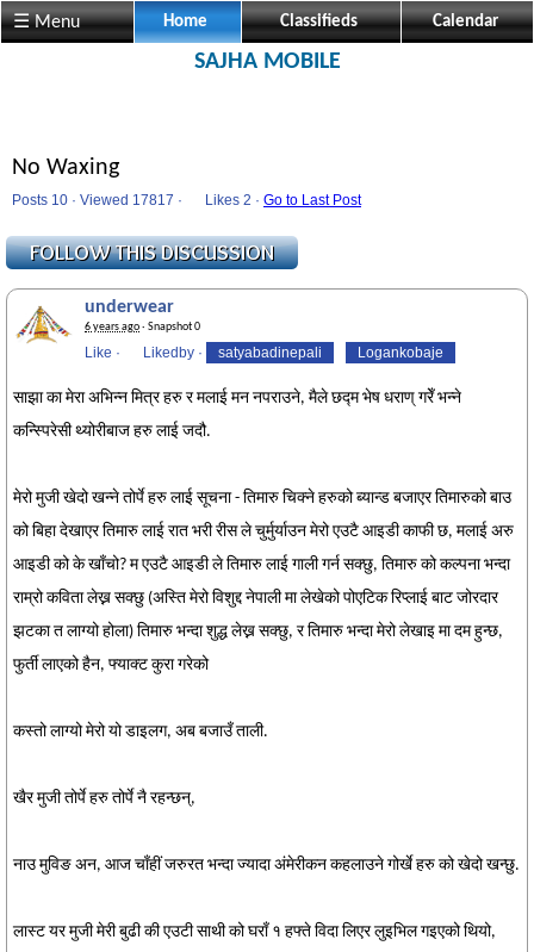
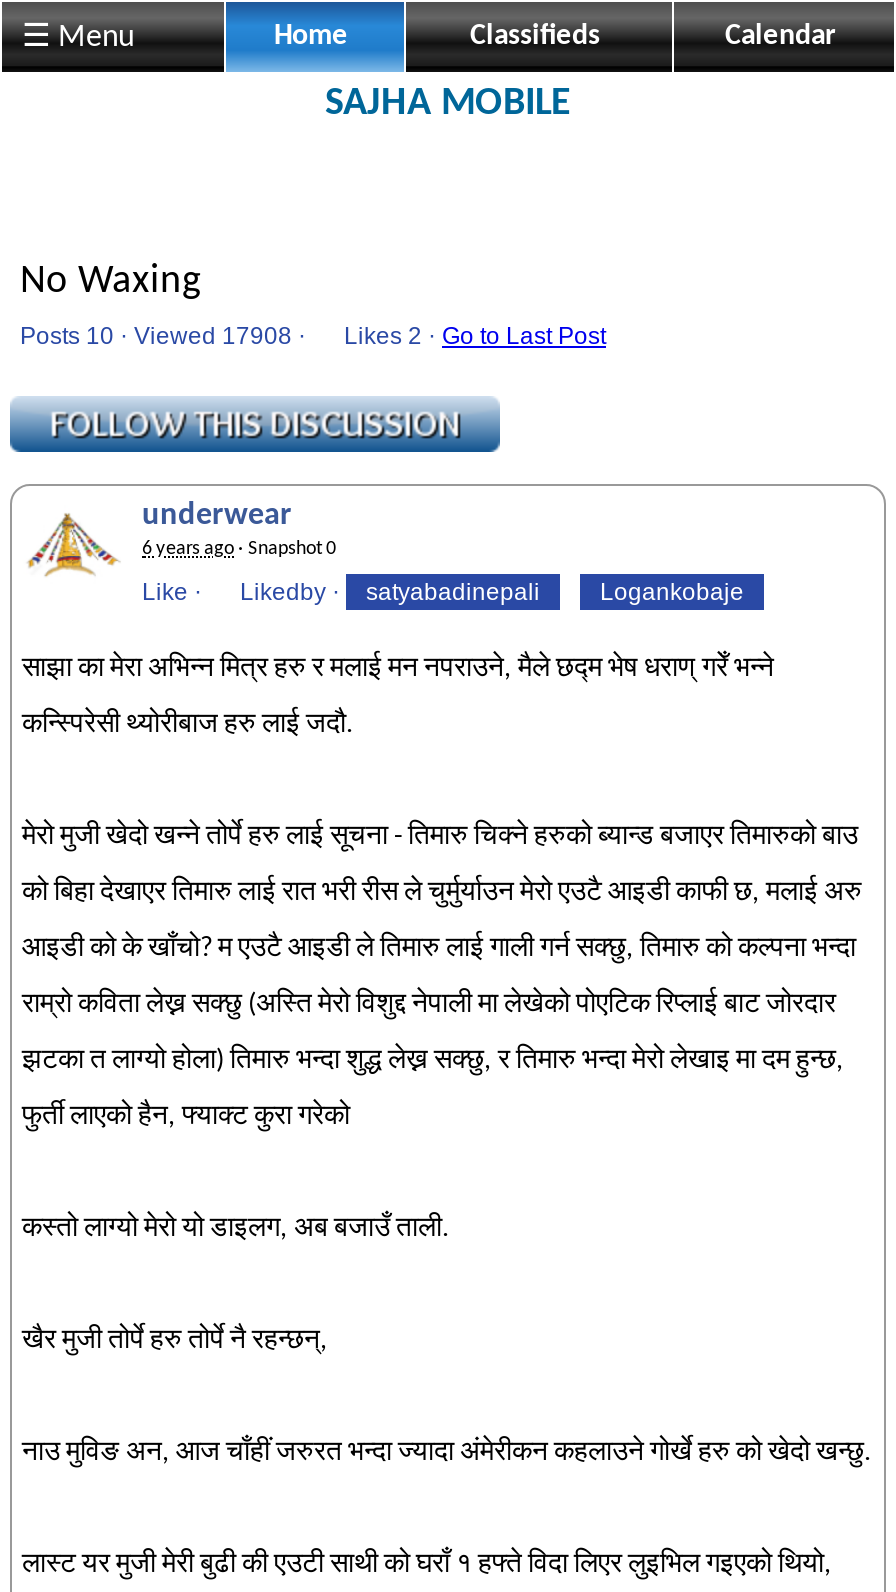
[12,192,361,209] Posts 10 · Viewed 17817 · Likes 2 · Go to Last Post -> [20,322,606,350] Posts 10 · Viewed 17908 · Likes 2 · Go to Last Post

